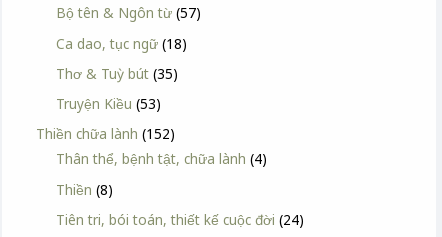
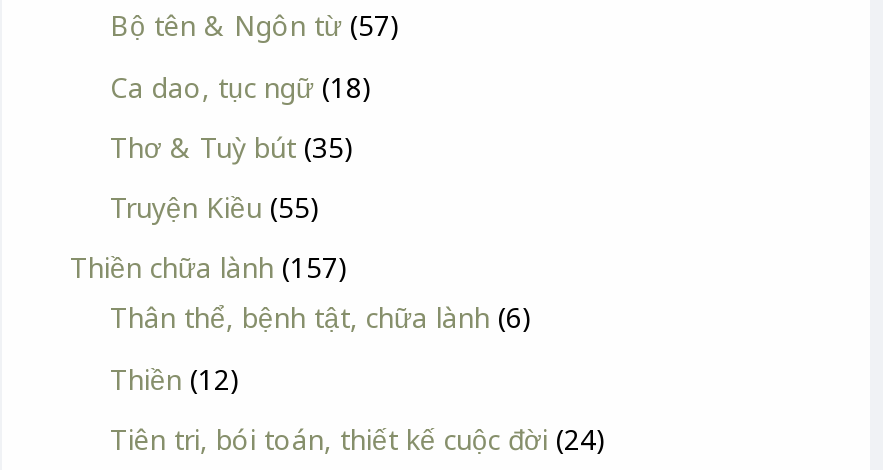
[56,94,161,113] Truyện Kiều (53) -> [110,188,320,226] Truyện Kiều (55)
[36,124,175,143] Thiền chữa lành (152) -> [70,249,348,287] Thiền chữa lành (157)
[56,149,267,168] Thân thể, bệnh tật, chữa lành (4) -> [110,299,532,337] Thân thể, bệnh tật, chữa lành (6)
[56,180,113,199] Thiền (8) -> [110,359,240,397] Thiền (12)

